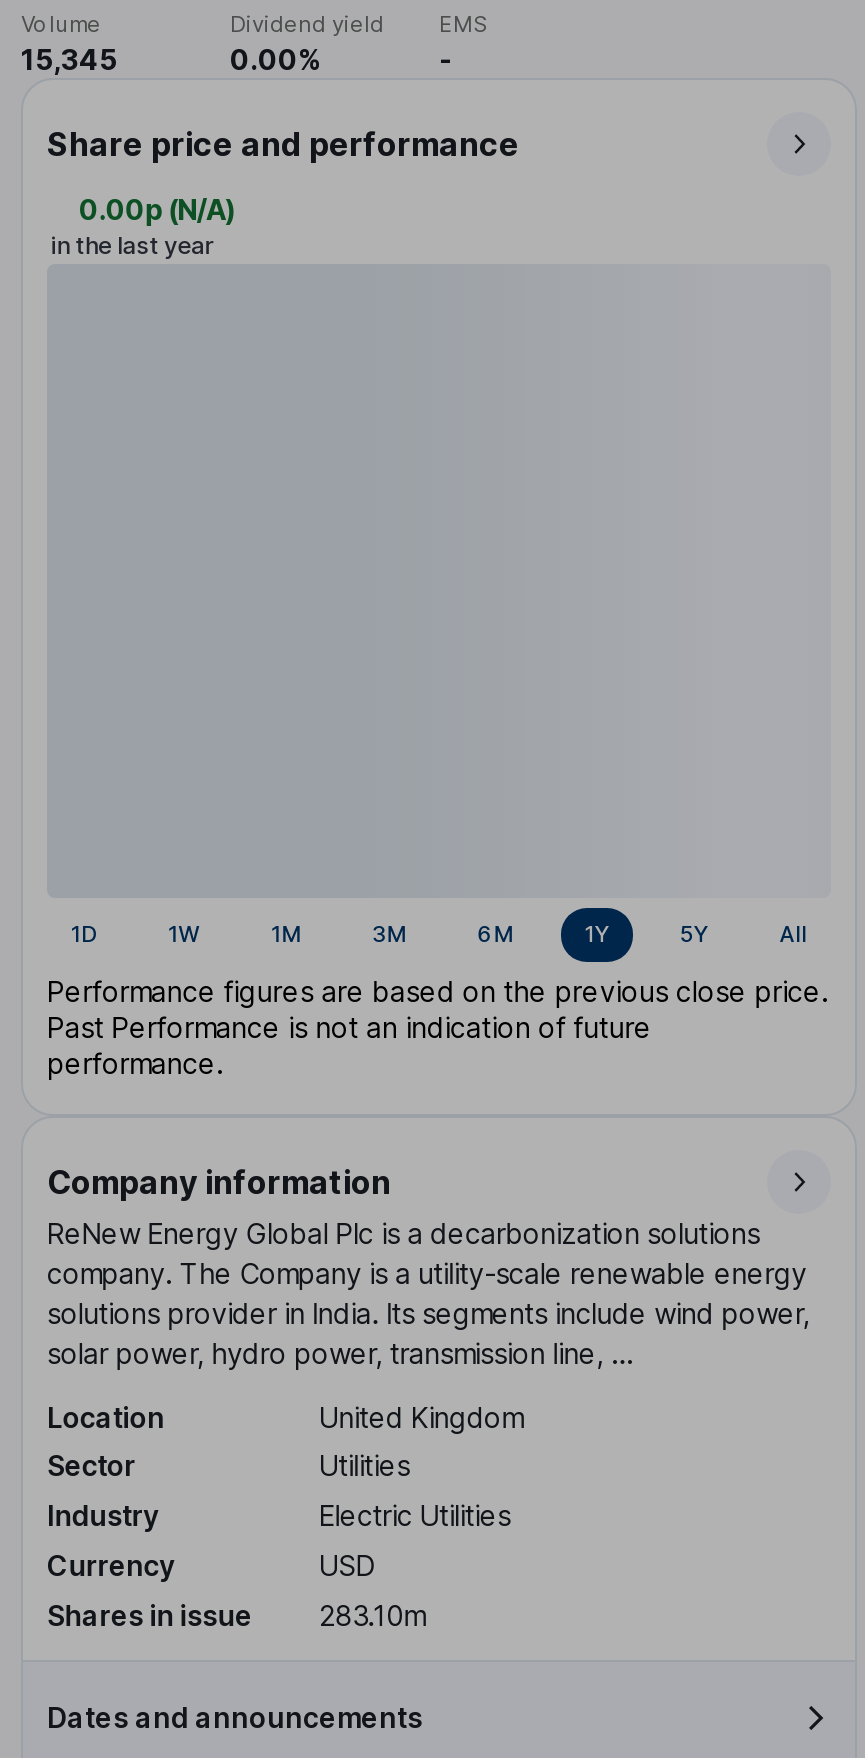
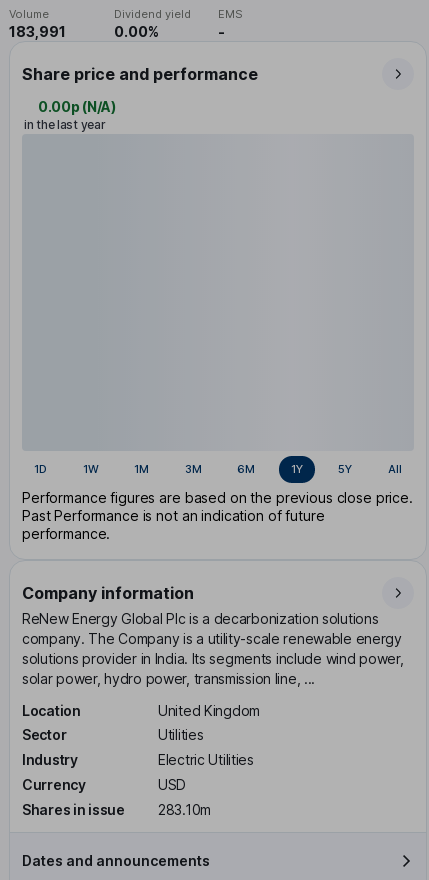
[21,41,117,75] 15,345 -> [9,23,66,40] 183,991

